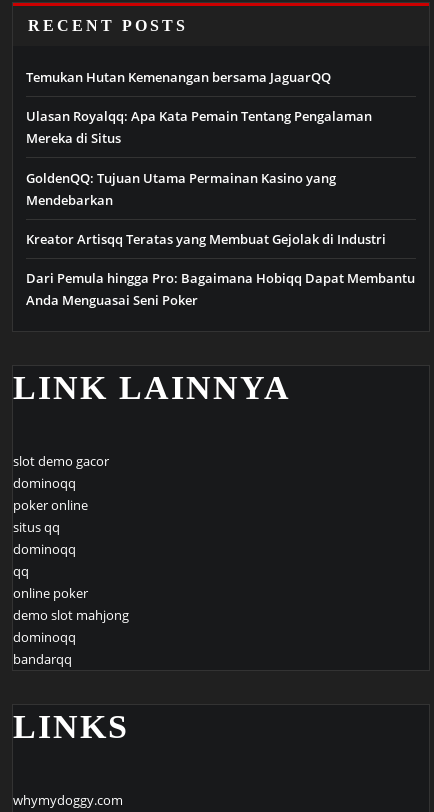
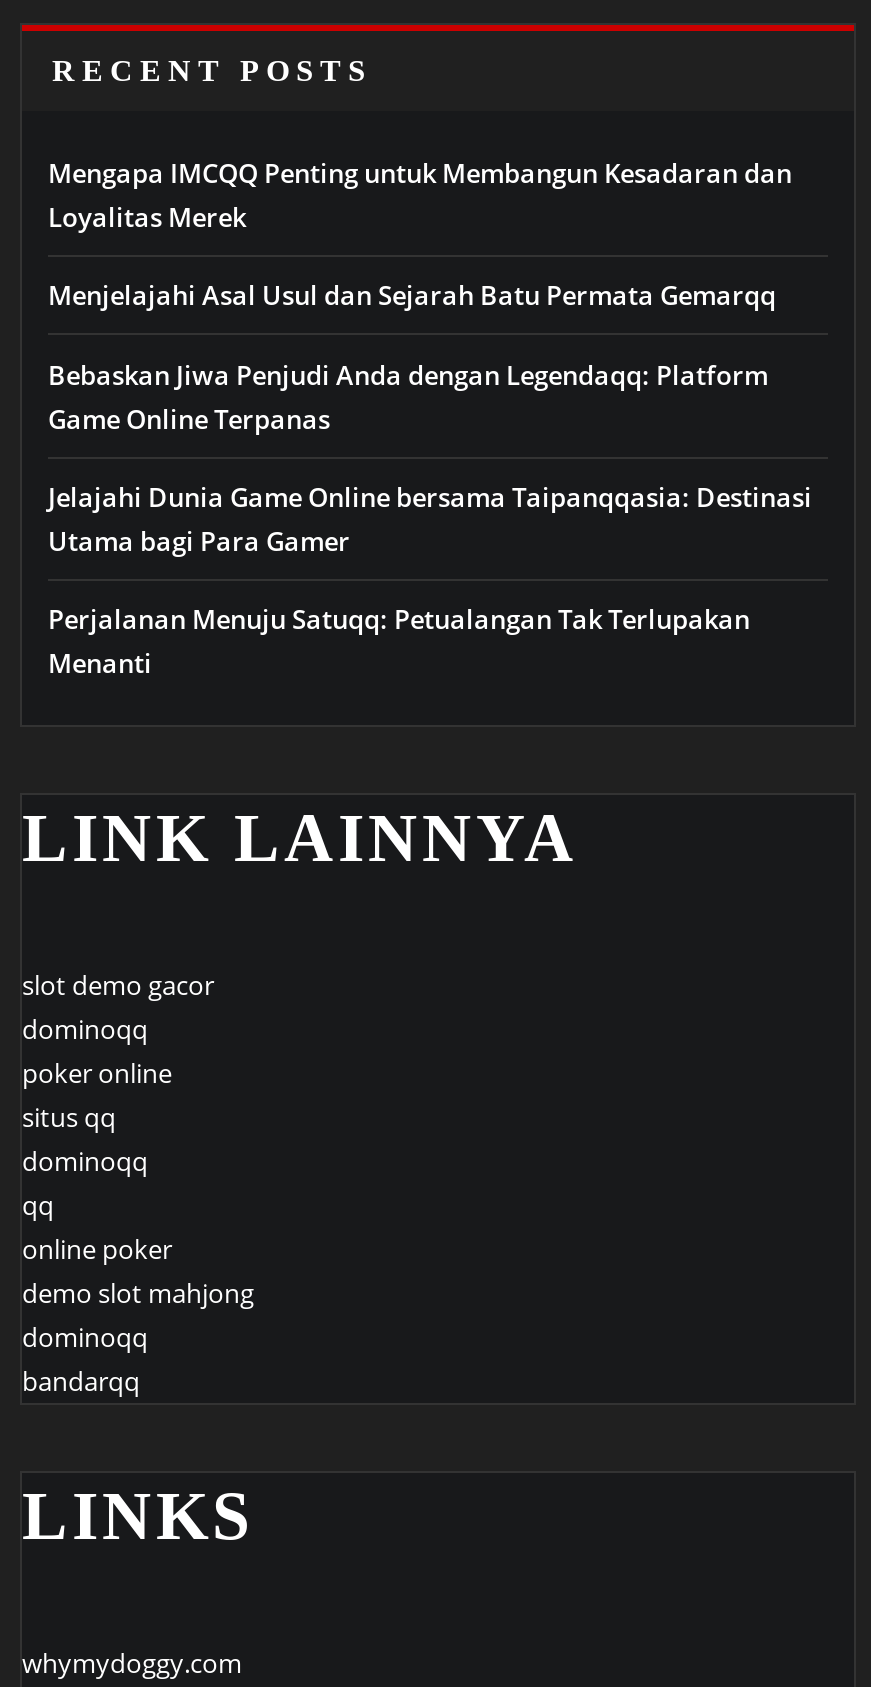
[26,68,331,86] Temukan Hutan Kemenangan bersama JaguarQQ -> [48,155,792,235] Mengapa IMCQQ Penting untuk Membangun Kesadaran dan | Loyalitas Merek
[26,107,372,147] Ulasan Royalqq: Apa Kata Pemain Tentang Pengalaman | Mereka di Situs -> [48,278,776,314] Menjelajahi Asal Usul dan Sejarah Batu Permata Gemarqq
[26,168,336,208] GoldenQQ: Tujuan Utama Permainan Kasino yang | Mendebarkan -> [48,356,768,436] Bebaskan Jiwa Penjudi Anda dengan Legendaqq: Platform | Game Online Terpanas
[26,230,386,248] Kreator Artisqq Teratas yang Membuat Gejolak di Industri -> [48,479,812,559] Jelajahi Dunia Game Online bersama Taipanqqasia: Destinasi | Utama bagi Para Gamer
[26,269,415,309] Dari Pemula hingga Pro: Bagaimana Hobiqq Dapat Membantu | Anda Menguasai Seni Poker -> [48,601,750,681] Perjalanan Menuju Satuqq: Petualangan Tak Terlupakan | Menanti

